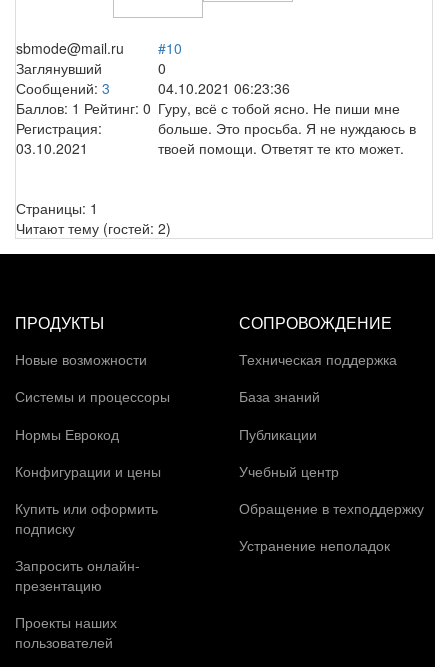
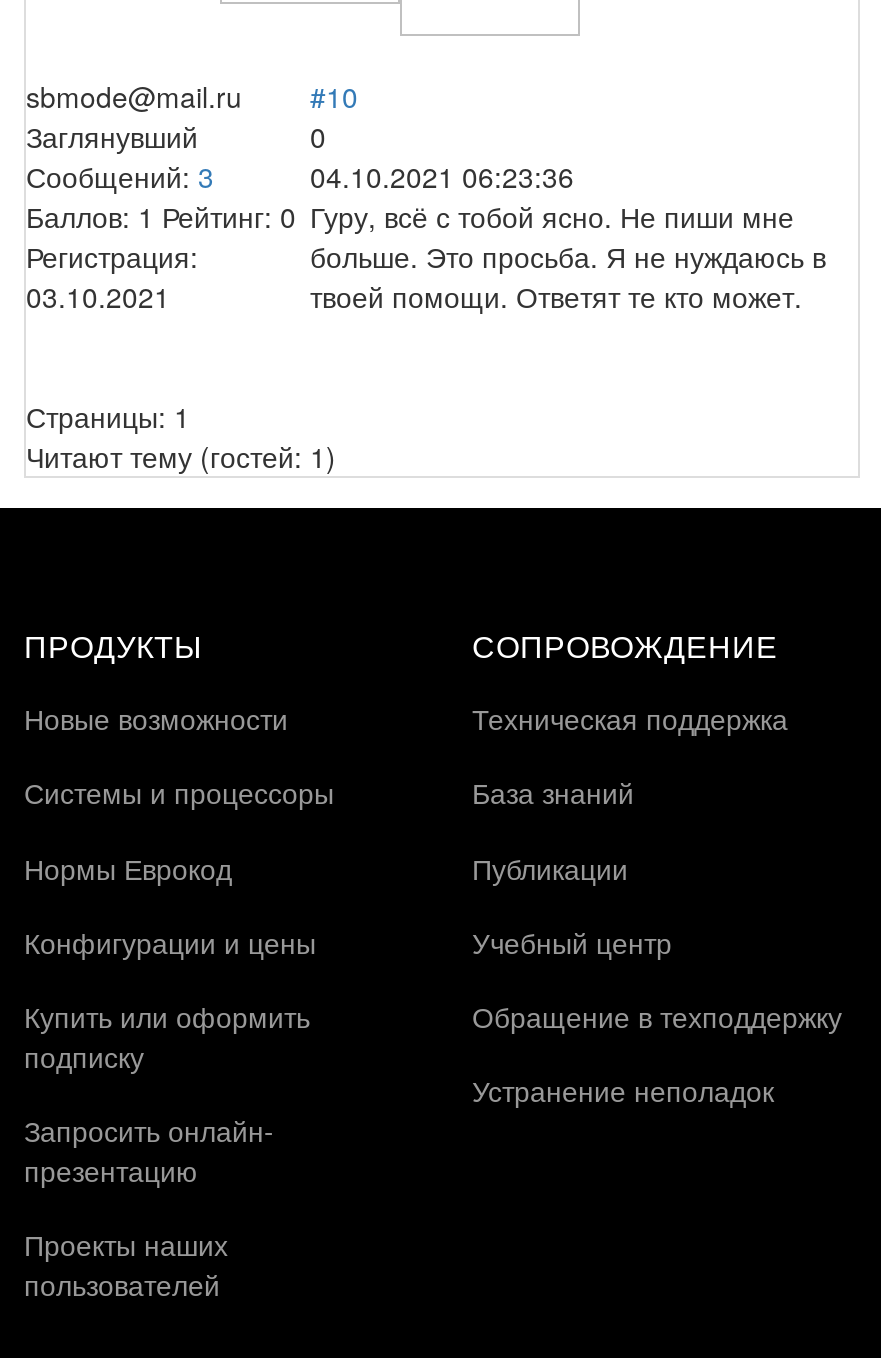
[16,218,171,238] Читают тему (гостей: 2) -> [26,436,336,476] Читают тему (гостей: 1)

